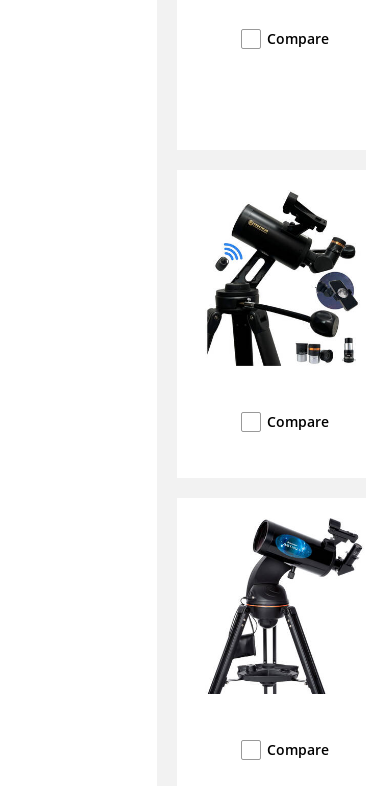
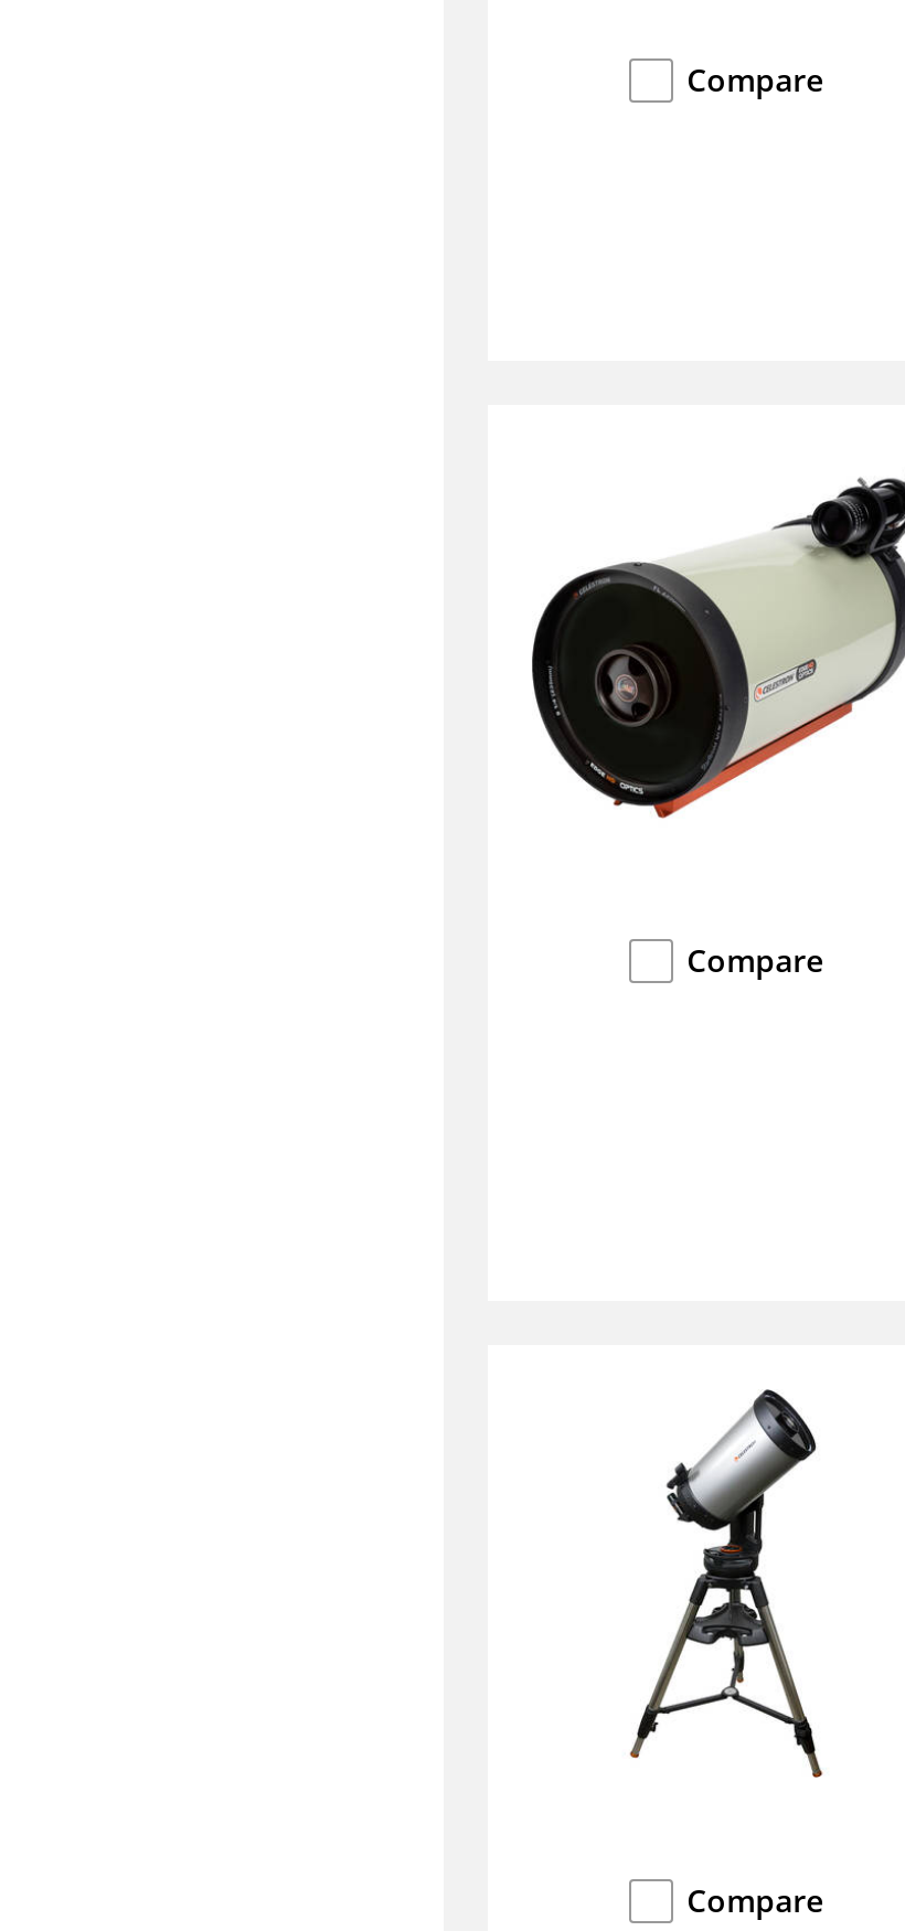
[198,191,363,367] [image] -> [530,454,898,820] [image]
[207,518,363,695] [image] -> [629,1387,823,1778] [image]

